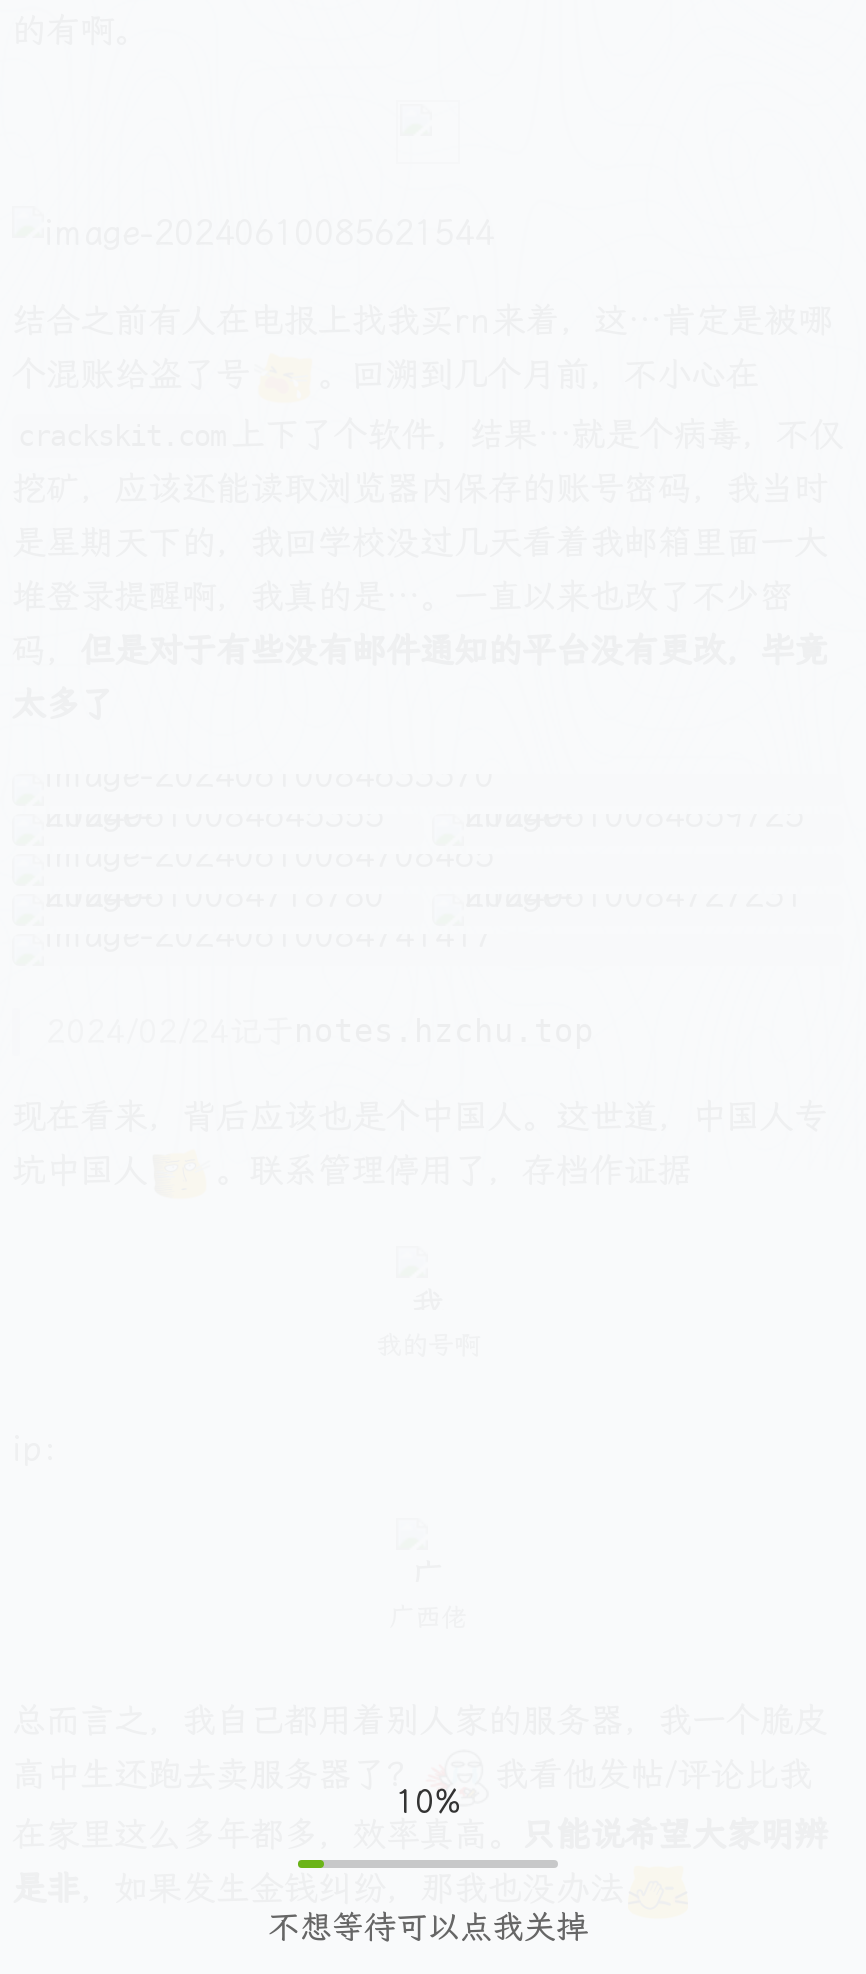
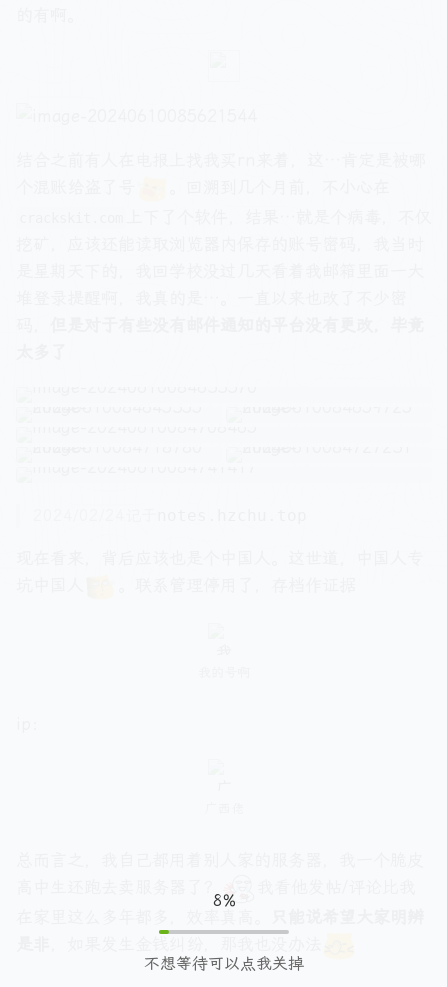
[395,1782,461,1820] 10% -> [212,891,235,910] 8%

